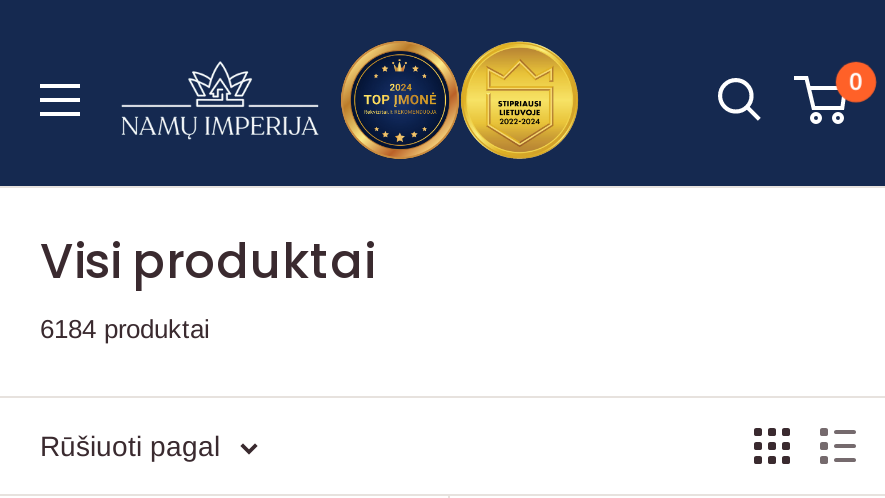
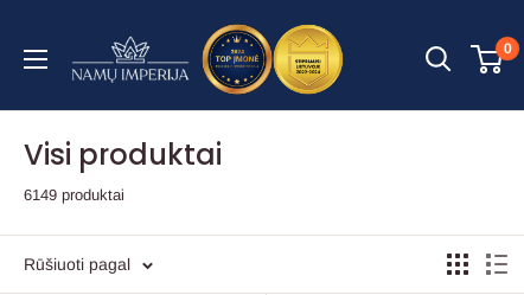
[40,314,210,344] 6184 produktai -> [24,186,124,204] 6149 produktai

